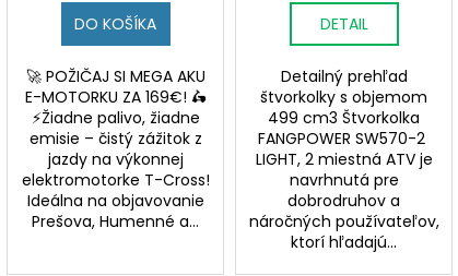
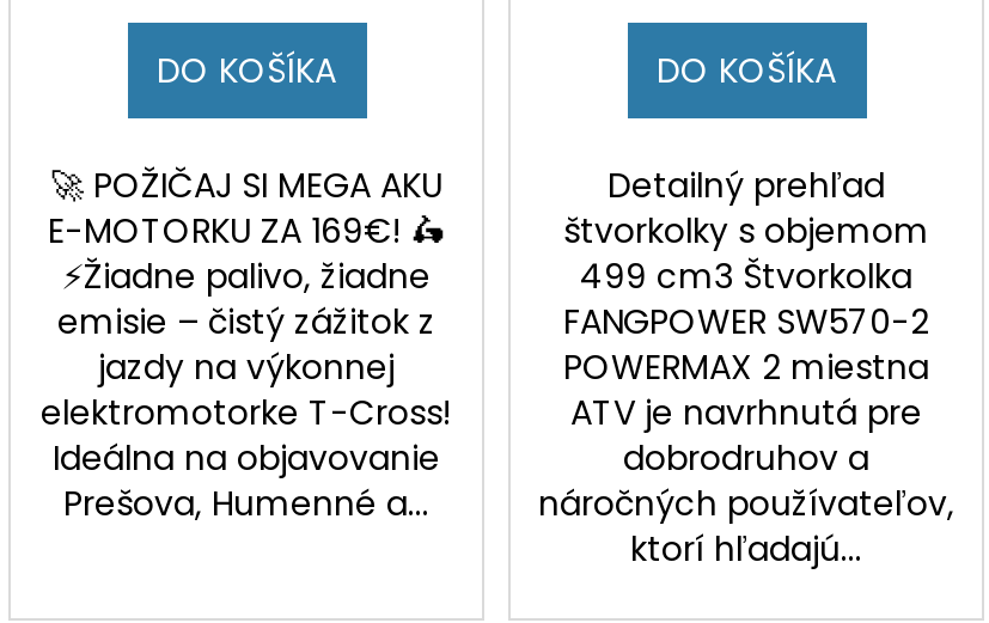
[320,13,368,35] DETAIL -> [657,47,836,95] DO KOŠÍKA
[255,149,432,191] LIGHT, 2 miestná ATV je | navrhnutá pre -> [563,344,929,437] POWERMAX 2 miestna | ATV je navrhnutá pre

